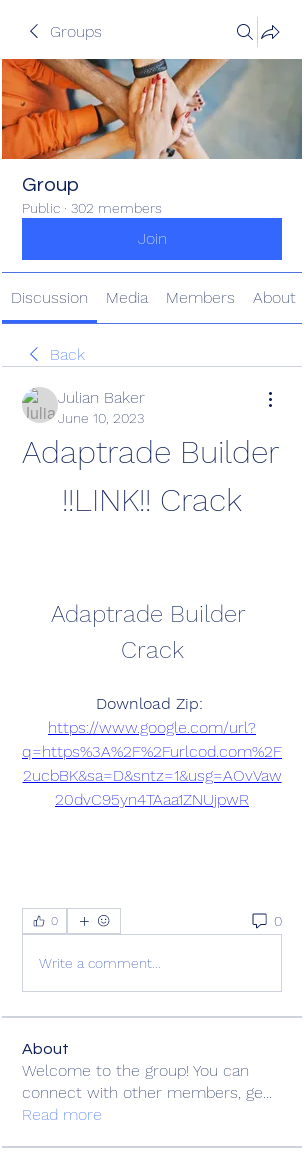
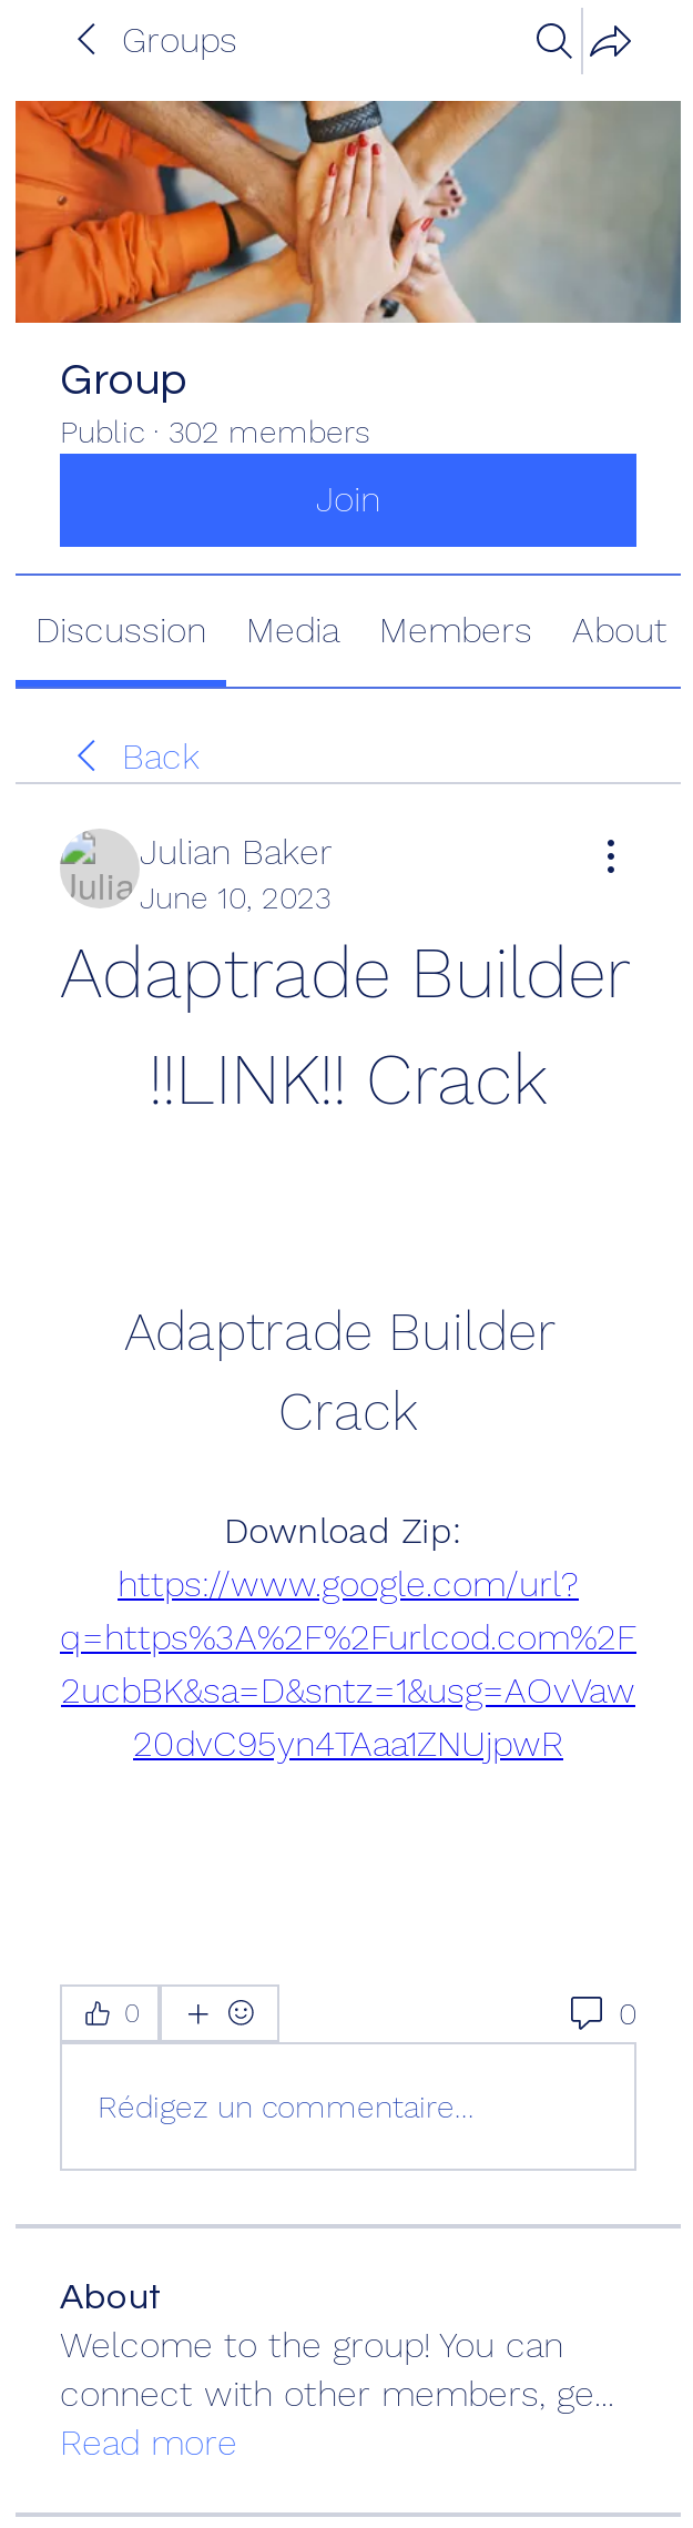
[39,954,161,970] Write a comment... -> [98,2088,475,2123] Rédigez un commentaire...

